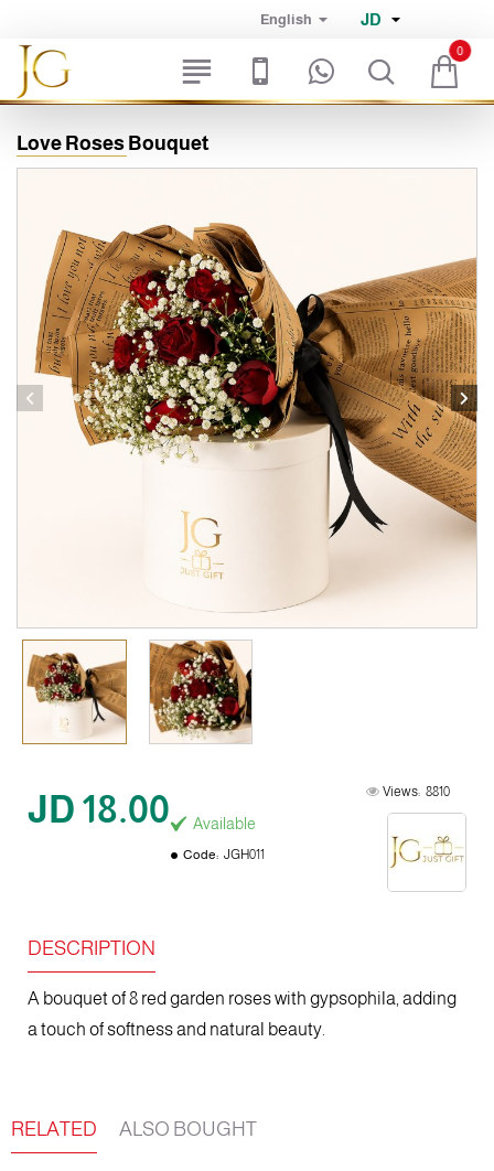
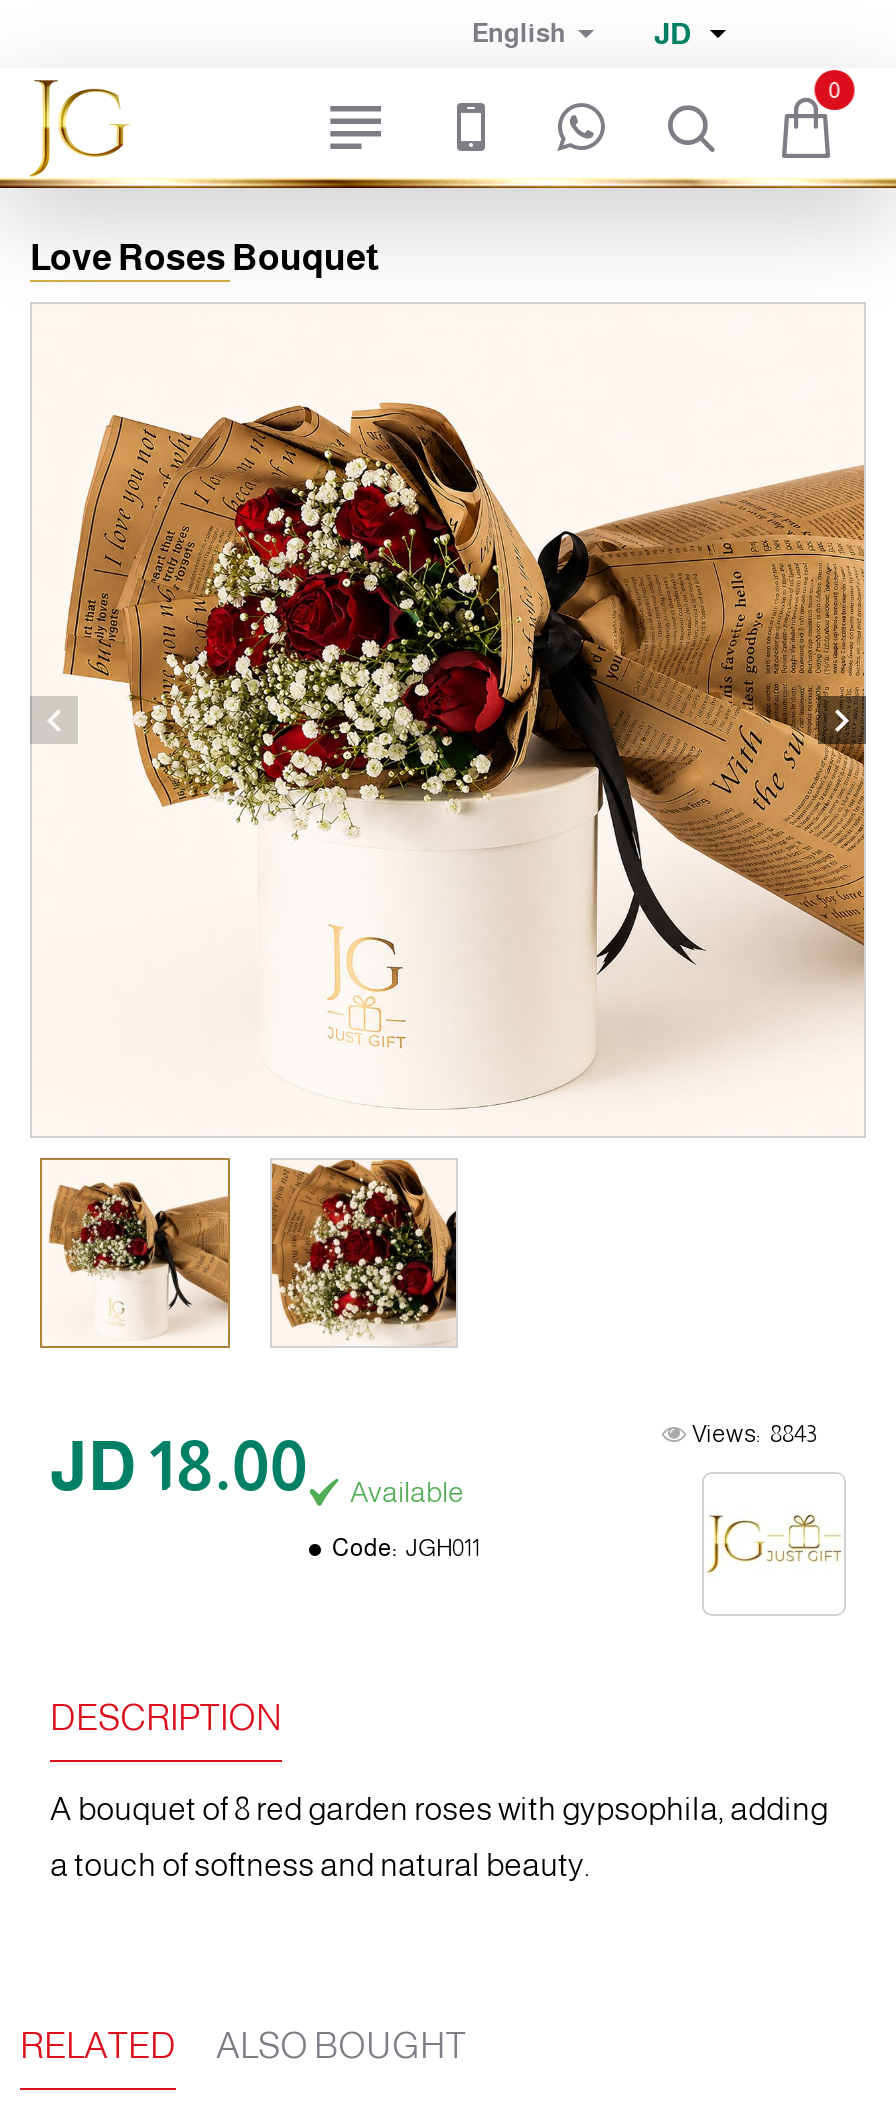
[383,783,450,799] Views: 8810 -> [692,1419,816,1447] Views: 8843

